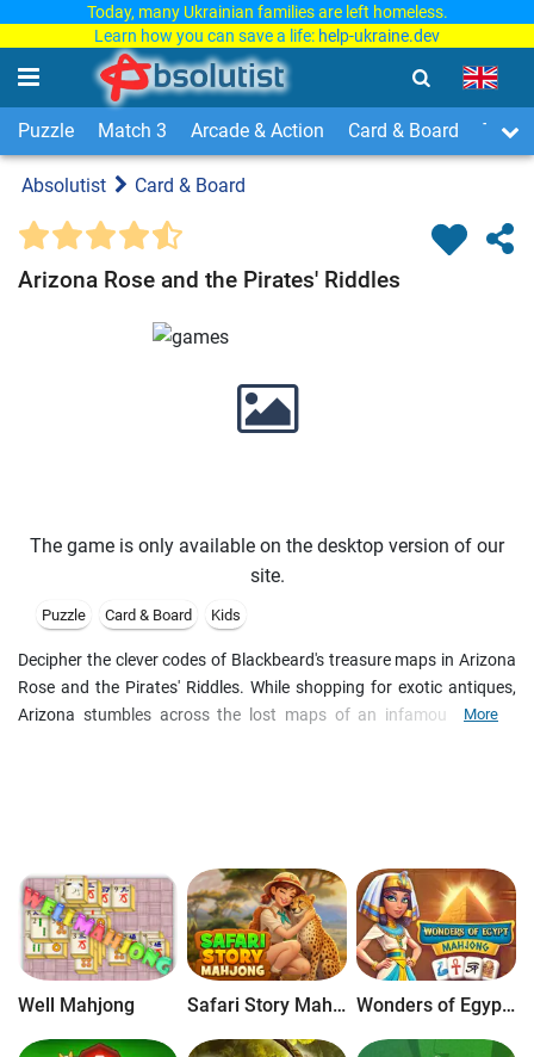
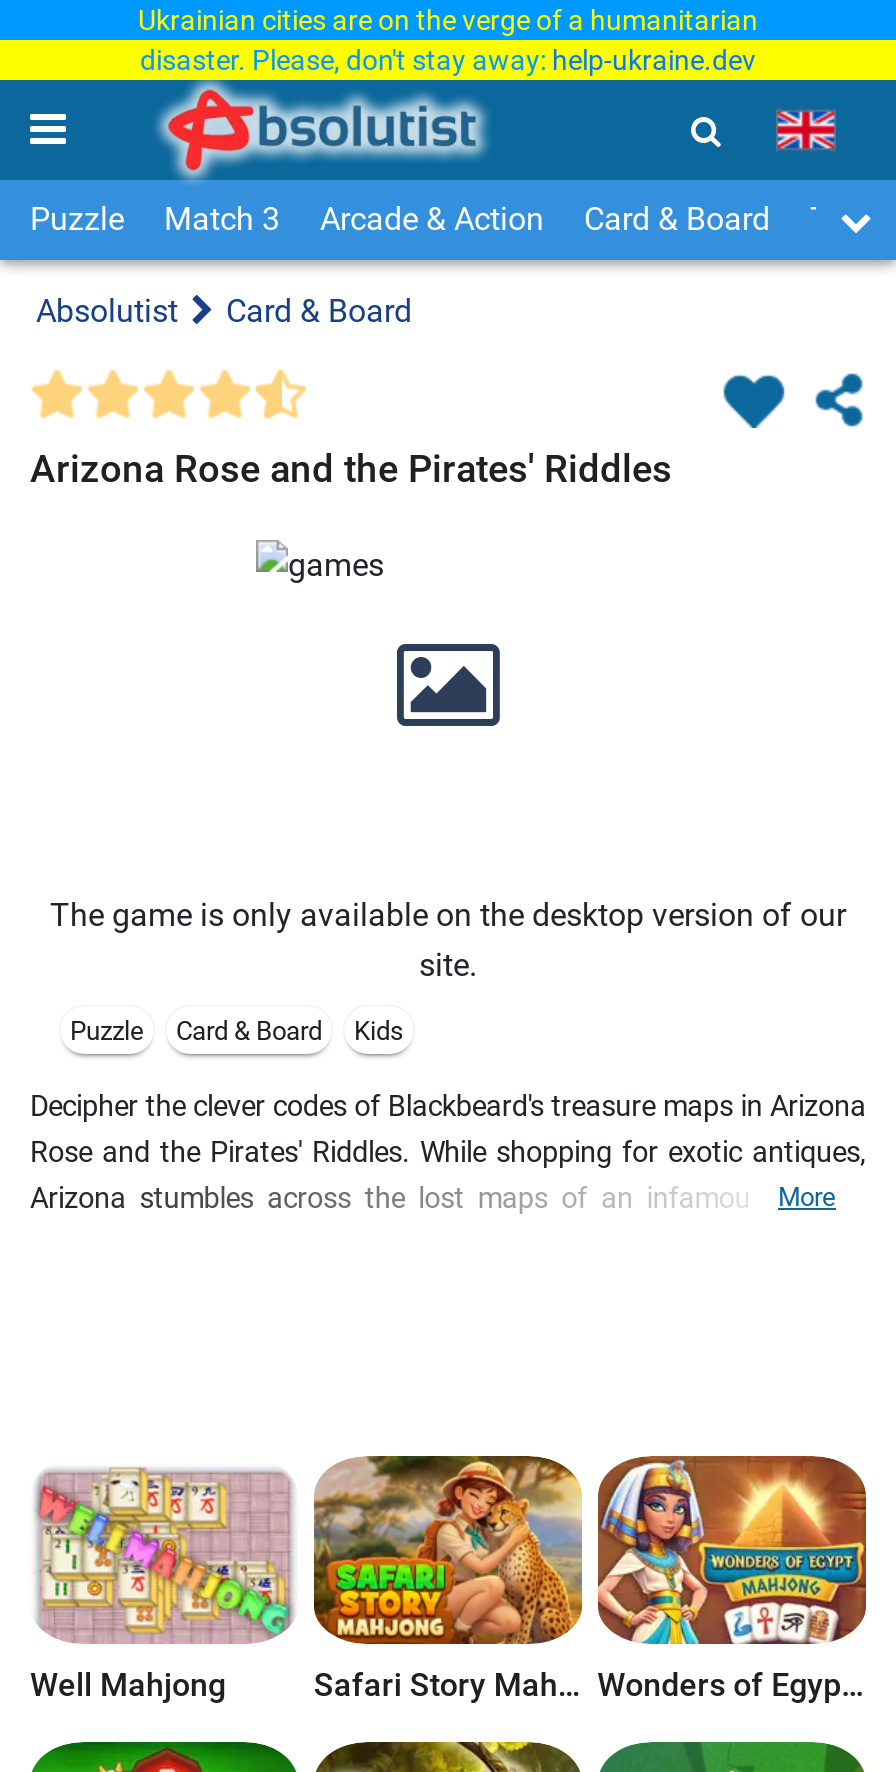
[86,2,448,45] Today, many Ukrainian families are left homeless. | Learn how you can save a life: help-ukraine.dev -> [138,4,758,76] Ukrainian cities are on the verge of a humanitarian | disaster. Please, don't stay away: help-ukraine.dev

